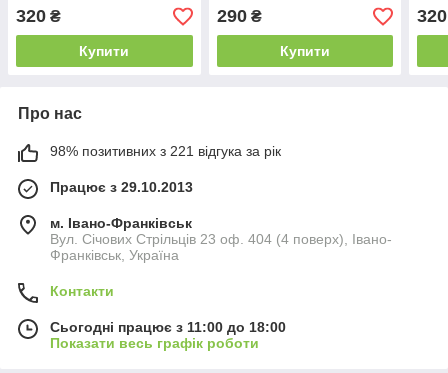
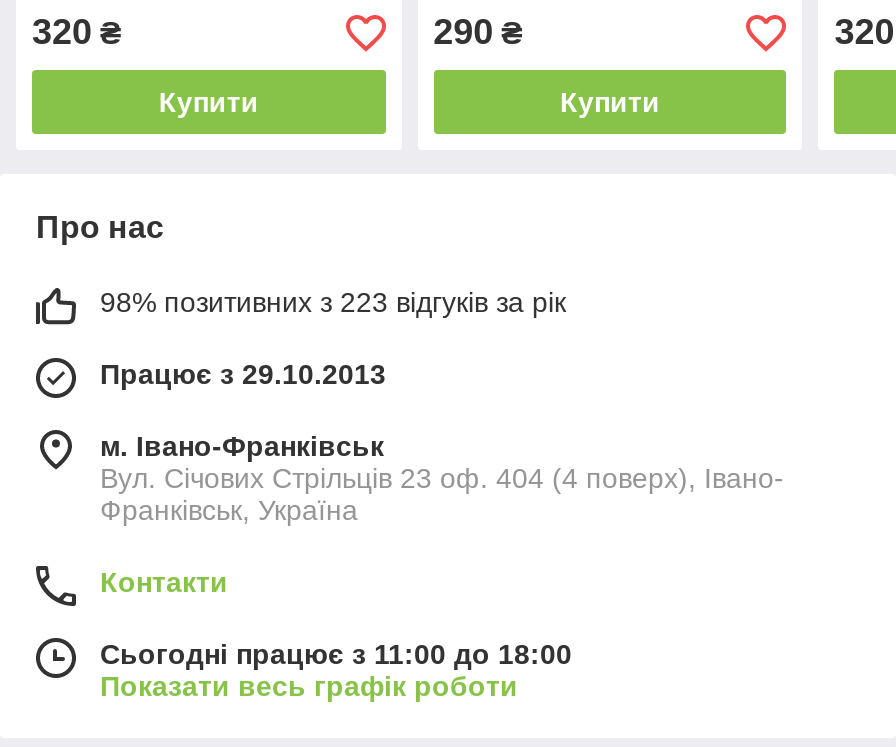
[50,143,281,159] 98% позитивних з 221 відгука за рік -> [100,286,566,318] 98% позитивних з 223 відгуків за рік

